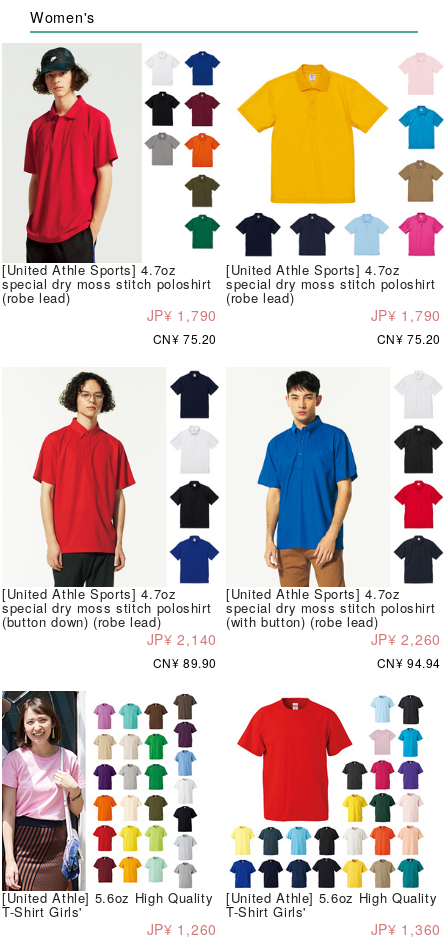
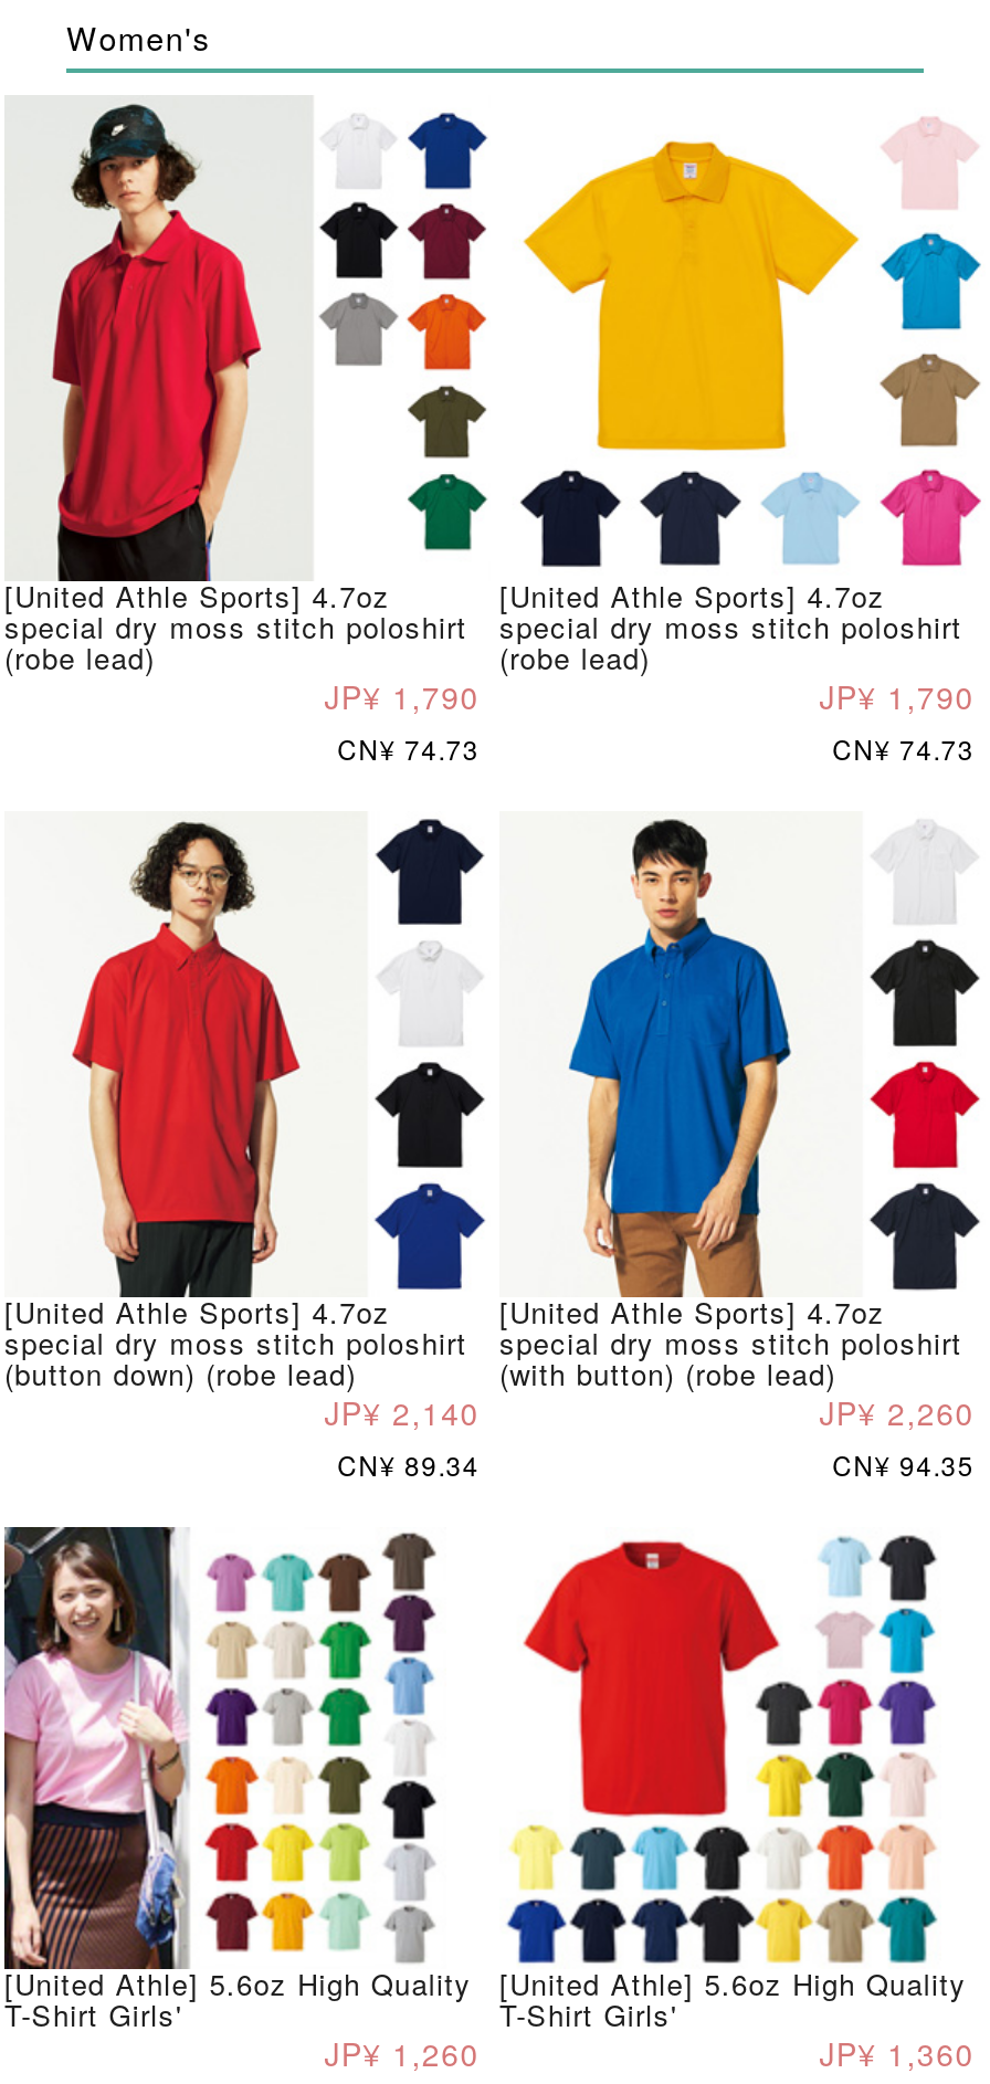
[153,330,217,347] CN¥ 75.20 -> [337,730,480,768] CN¥ 74.73
[377,330,441,347] CN¥ 75.20 -> [832,730,975,768] CN¥ 74.73
[153,654,217,671] CN¥ 89.90 -> [337,1446,480,1484] CN¥ 89.34
[377,654,441,671] CN¥ 94.94 -> [832,1446,975,1484] CN¥ 94.35

